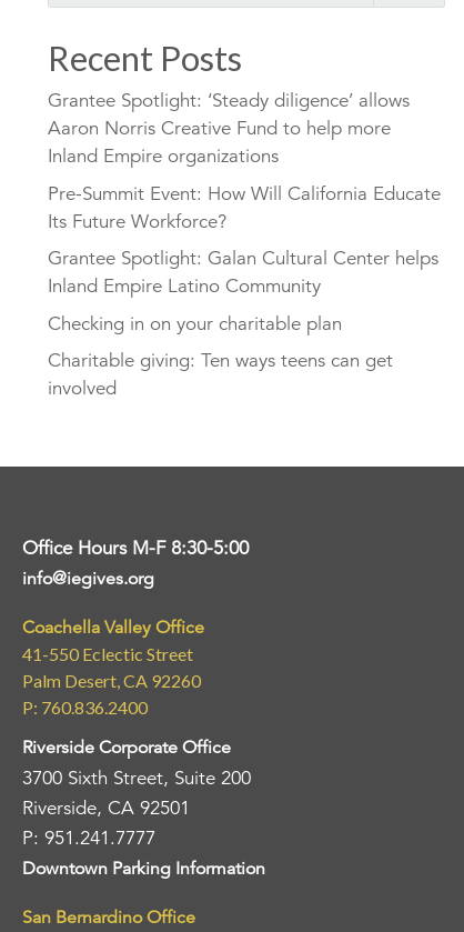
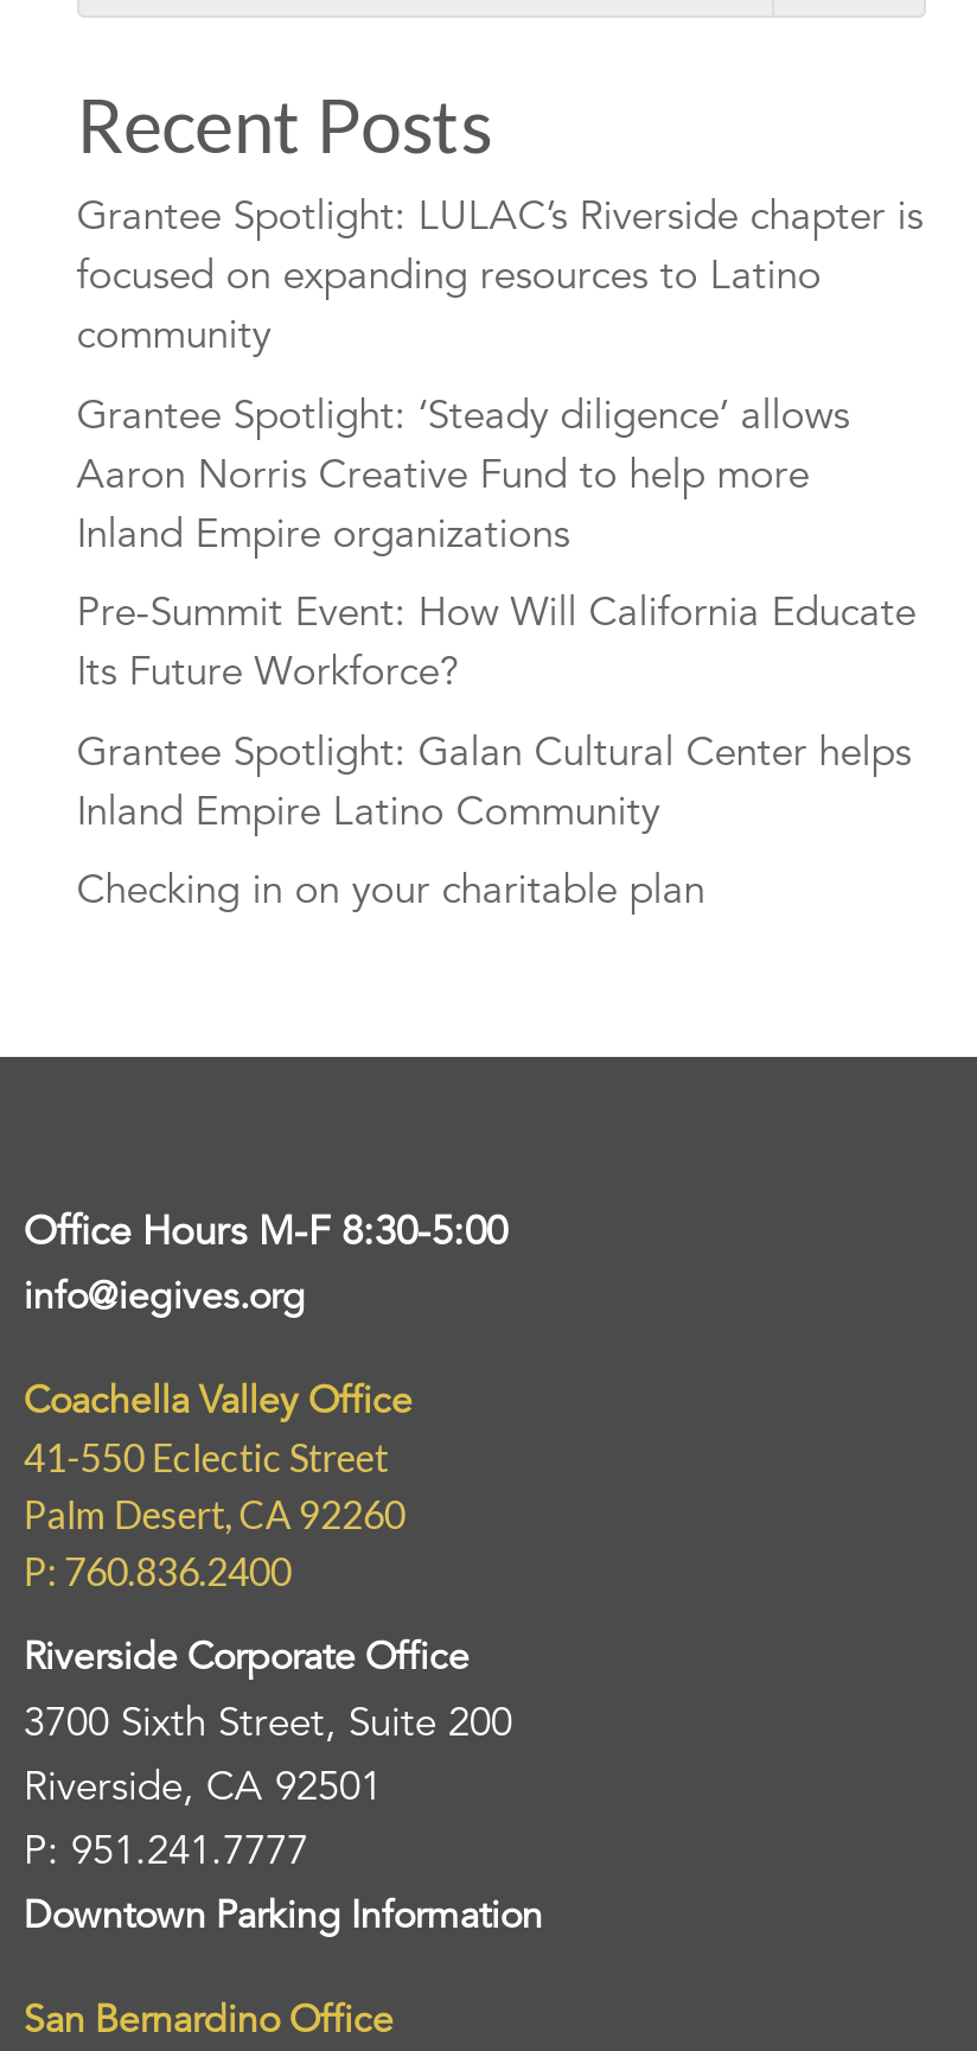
none -> [77,192,923,360] Grantee Spotlight: LULAC’s Riverside chapter is | focused on expanding resources to Latino | community
moved [48,89,440,335] -> [77,390,916,916]: Grantee Spotlight: ‘Steady diligence’ allows | Aaron Norris Creative Fund to help more | Inland Empire organizations | Pre-Summit Event: How Will California Educate | Its Future Workforce? | Grantee Spotlight: Galan Cultural Center helps | Inland Empire Latino Community | Checking in on your charitable plan
[48,349,393,400] Charitable giving: Ten ways teens can get | involved -> none

